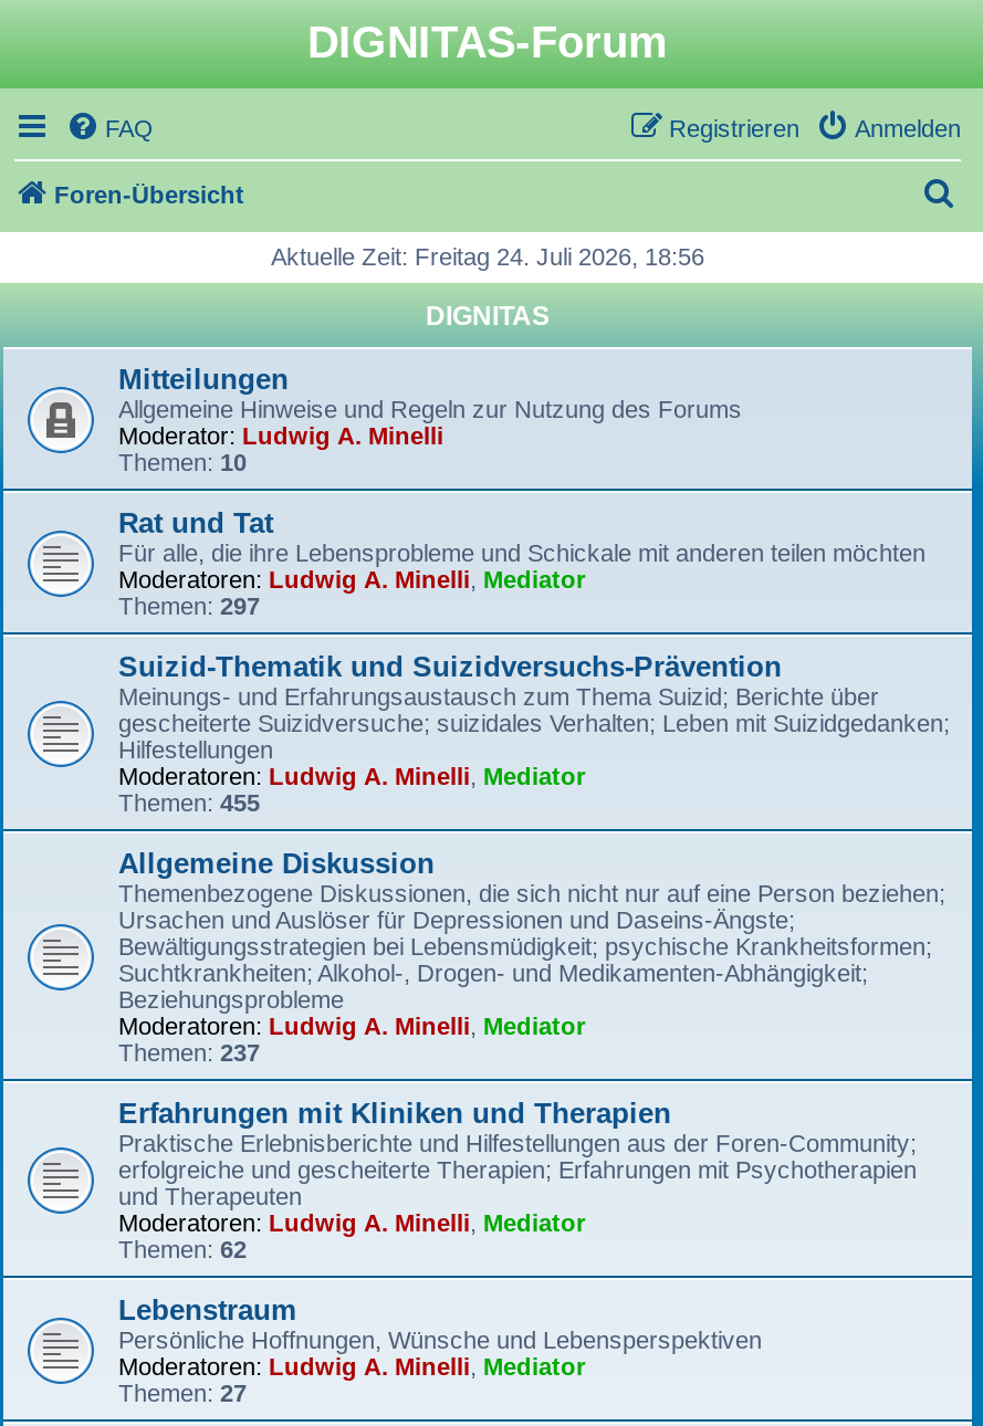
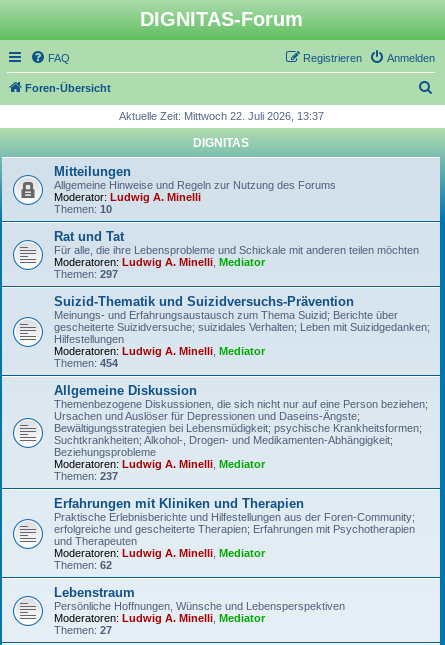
[271,243,704,270] Aktuelle Zeit: Freitag 24. Juli 2026, 18:56 -> [118,110,323,122] Aktuelle Zeit: Mittwoch 22. Juli 2026, 13:37
[118,789,260,816] Themen: 455 -> [54,357,118,369] Themen: 454

